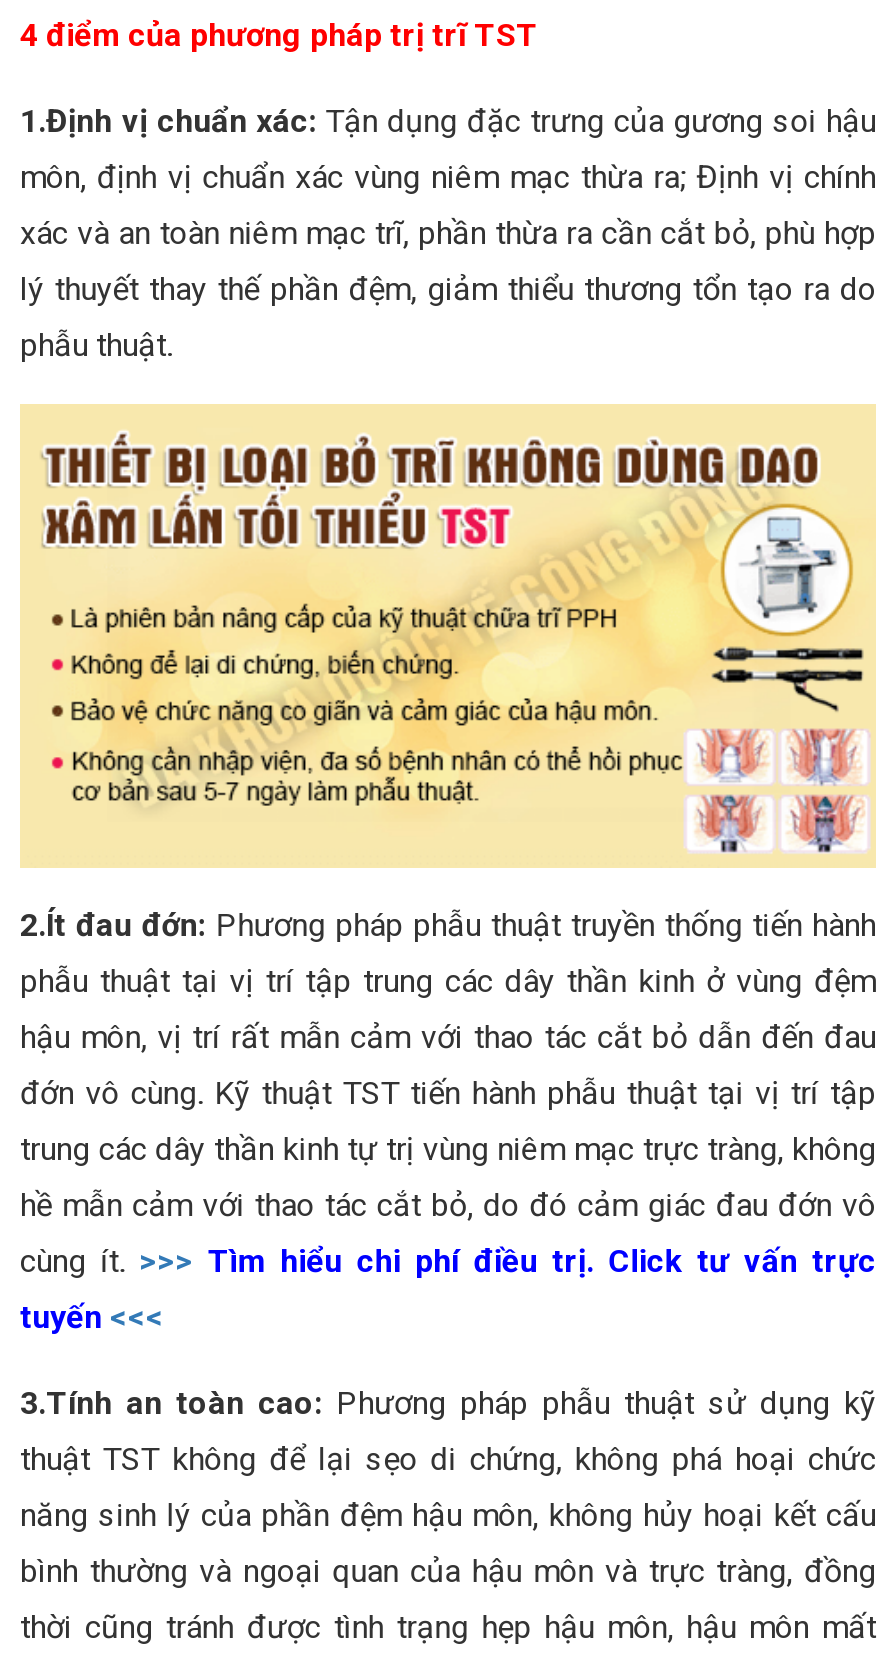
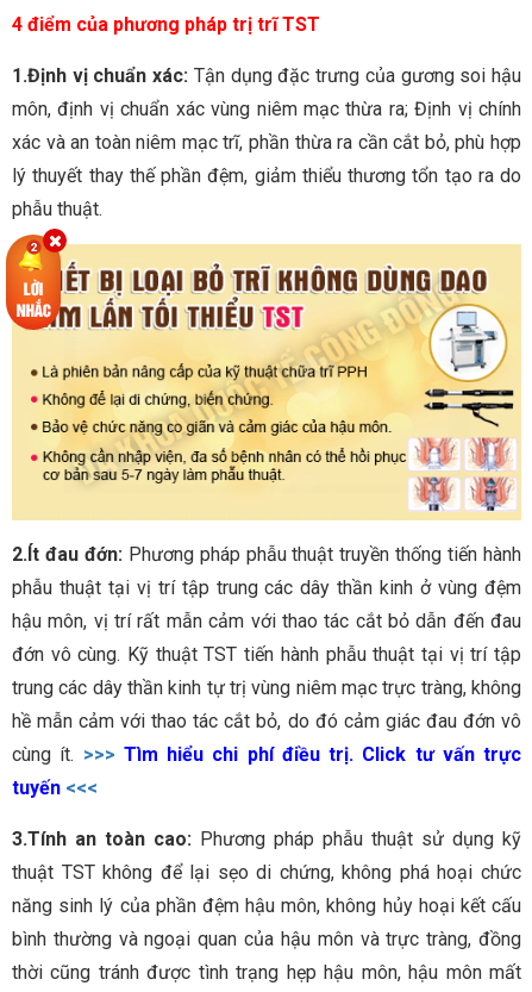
[10,378,112,548] [image] -> [5,227,68,331] [image]

